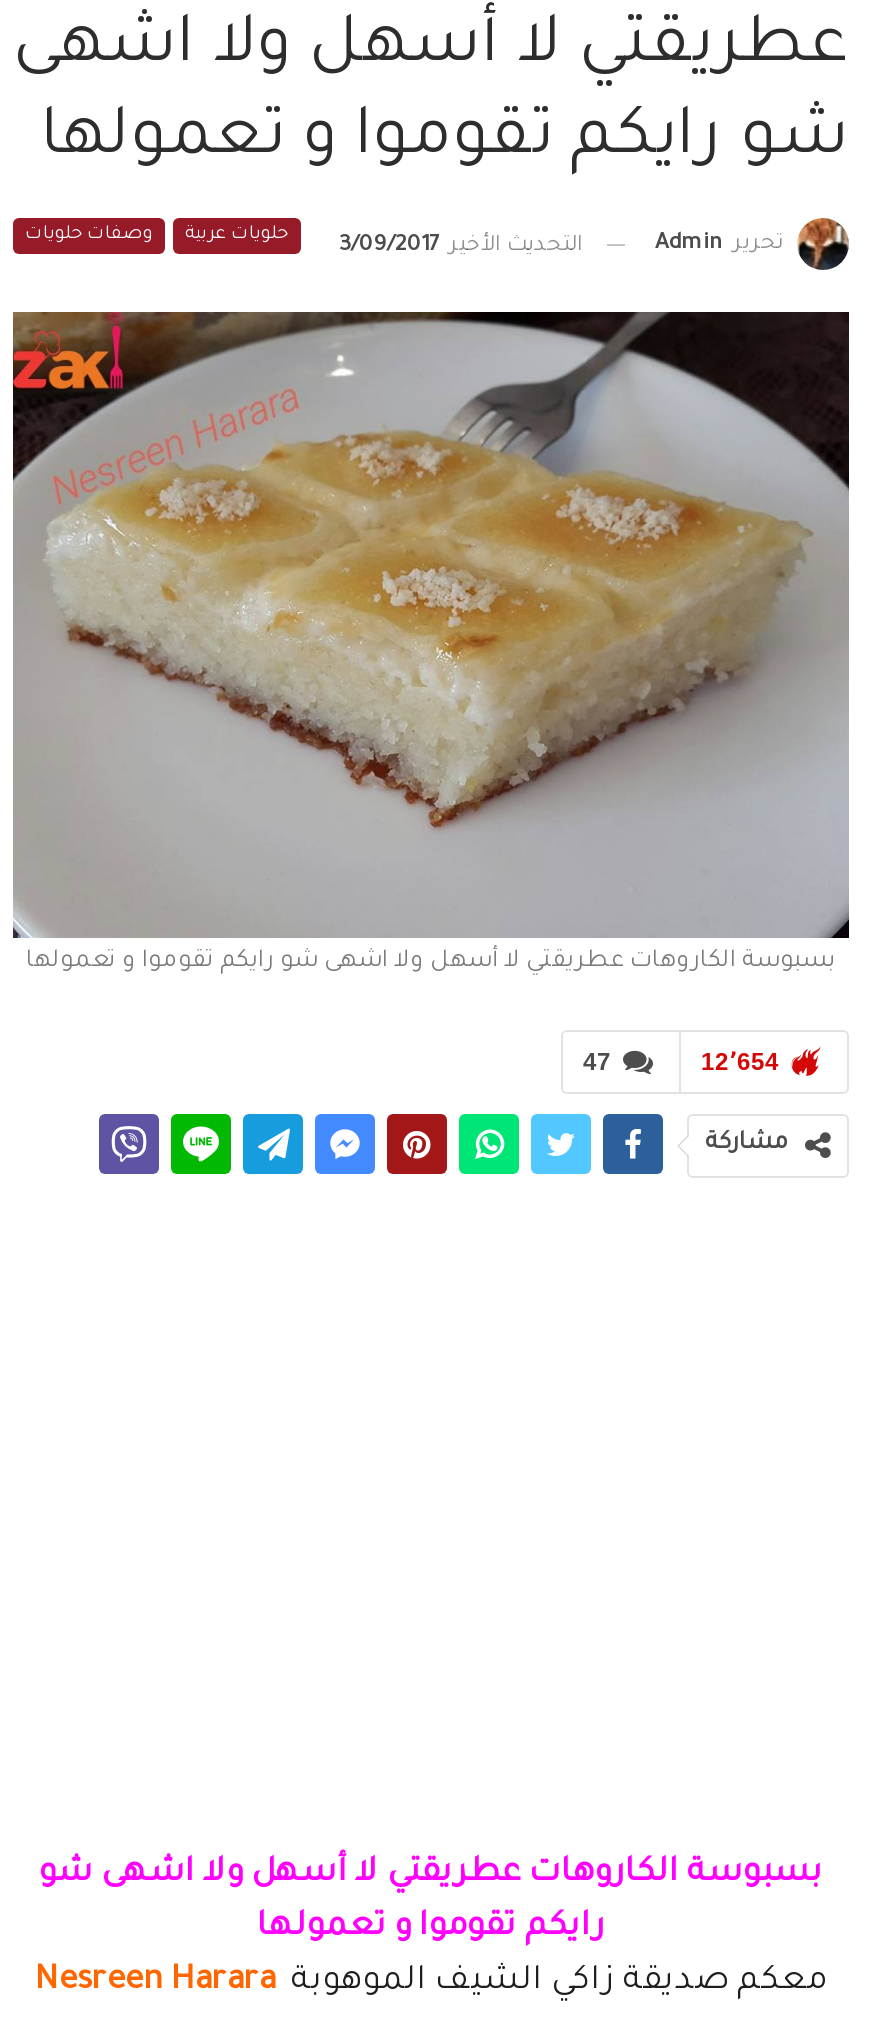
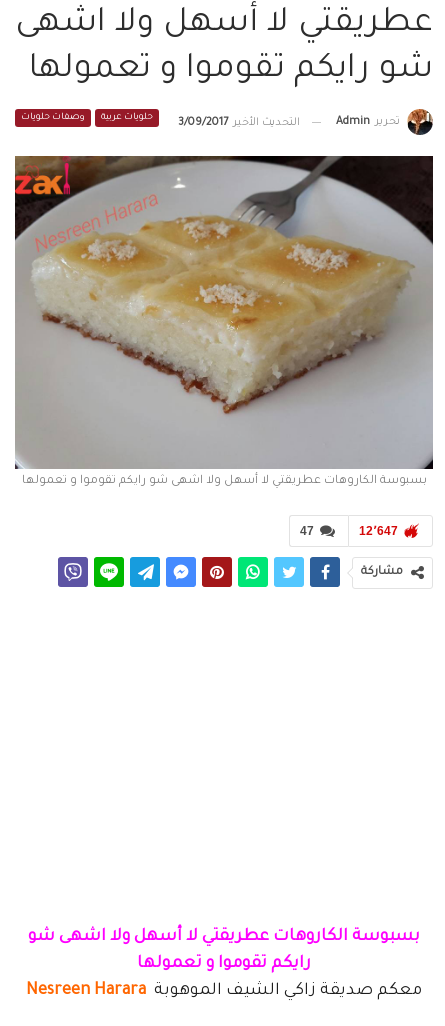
[701,1048,779,1076] 12٬654 -> [359,524,398,538] 12٬647

